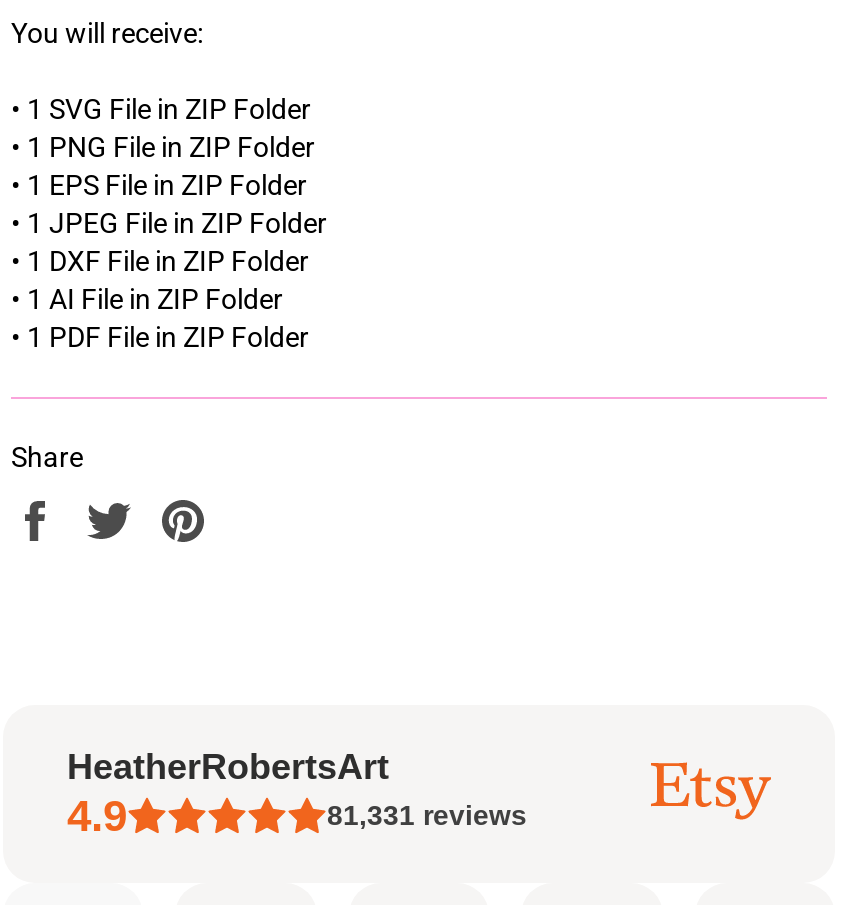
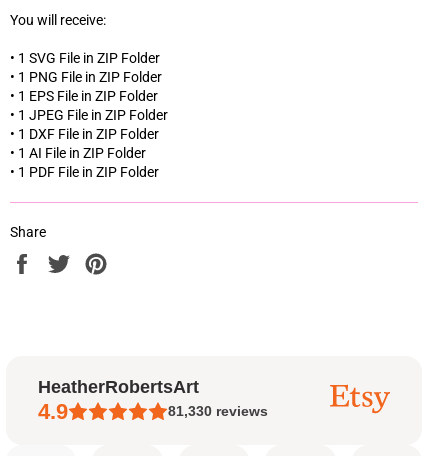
[327,799,527,831] 81,331 reviews -> [168,403,268,419] 81,330 reviews

